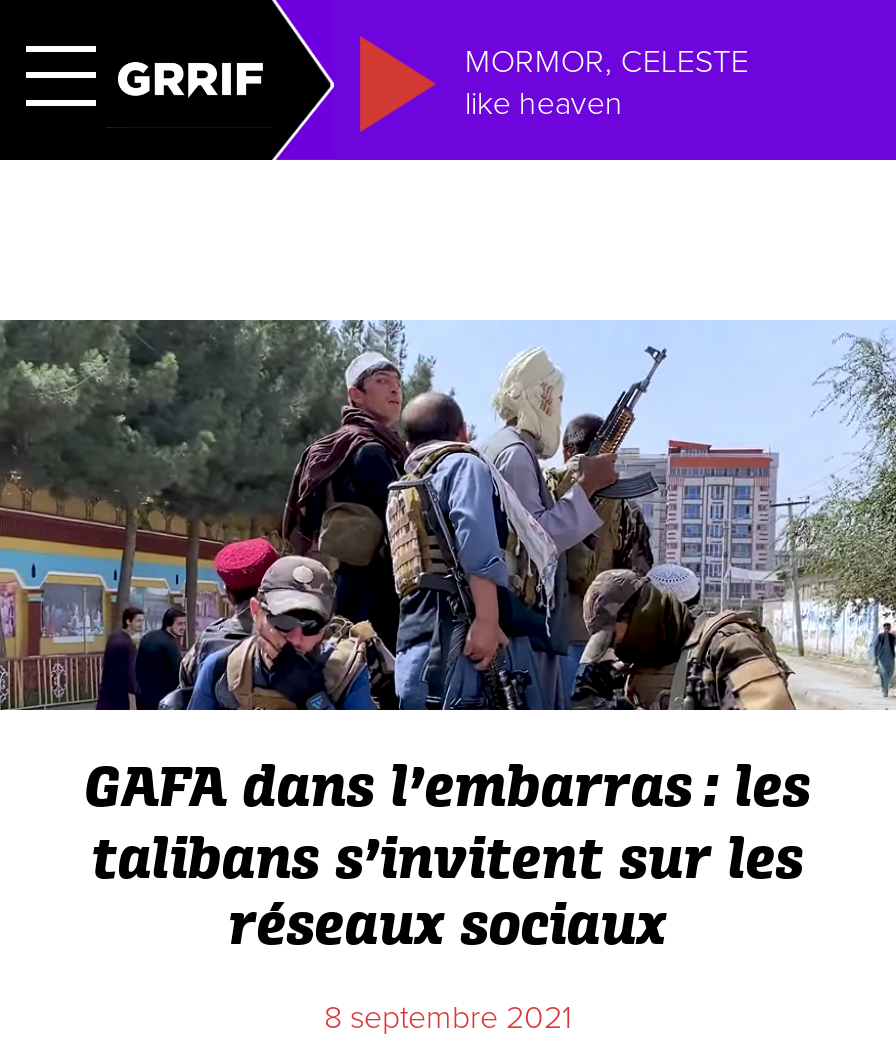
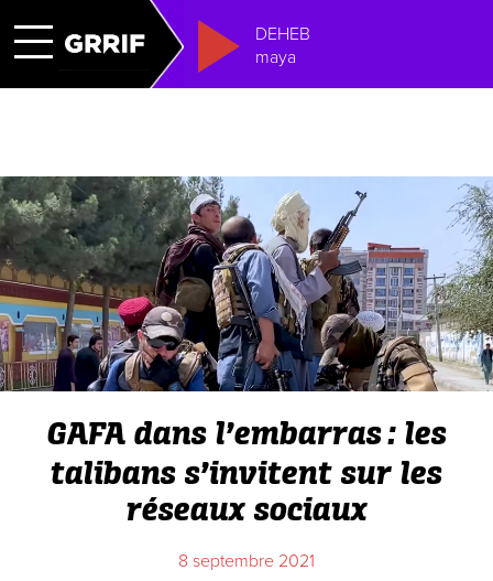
[465,42,749,124] MORMOR, CELESTE | like heaven -> [256,23,311,68] DEHEB | maya

